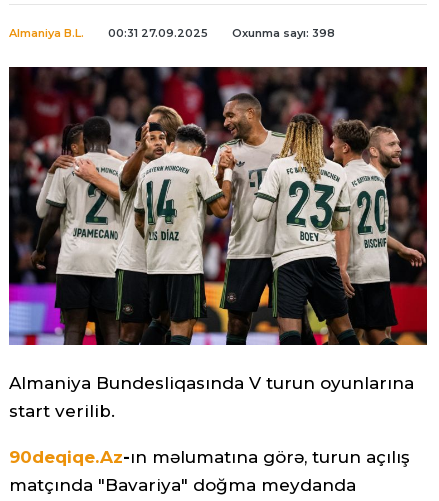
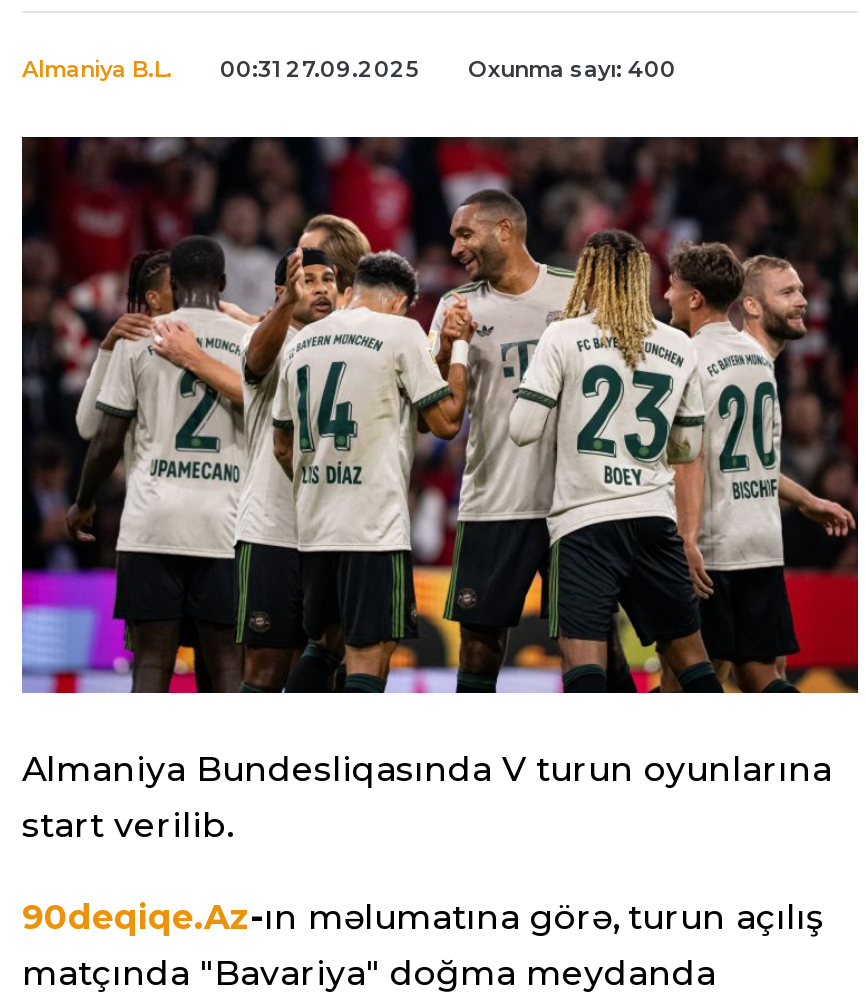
[9,26,335,40] Almaniya B.L. 00:31 27.09.2025 Oxunma sayı: 398 -> [22,54,676,82] Almaniya B.L. 00:31 27.09.2025 Oxunma sayı: 400

